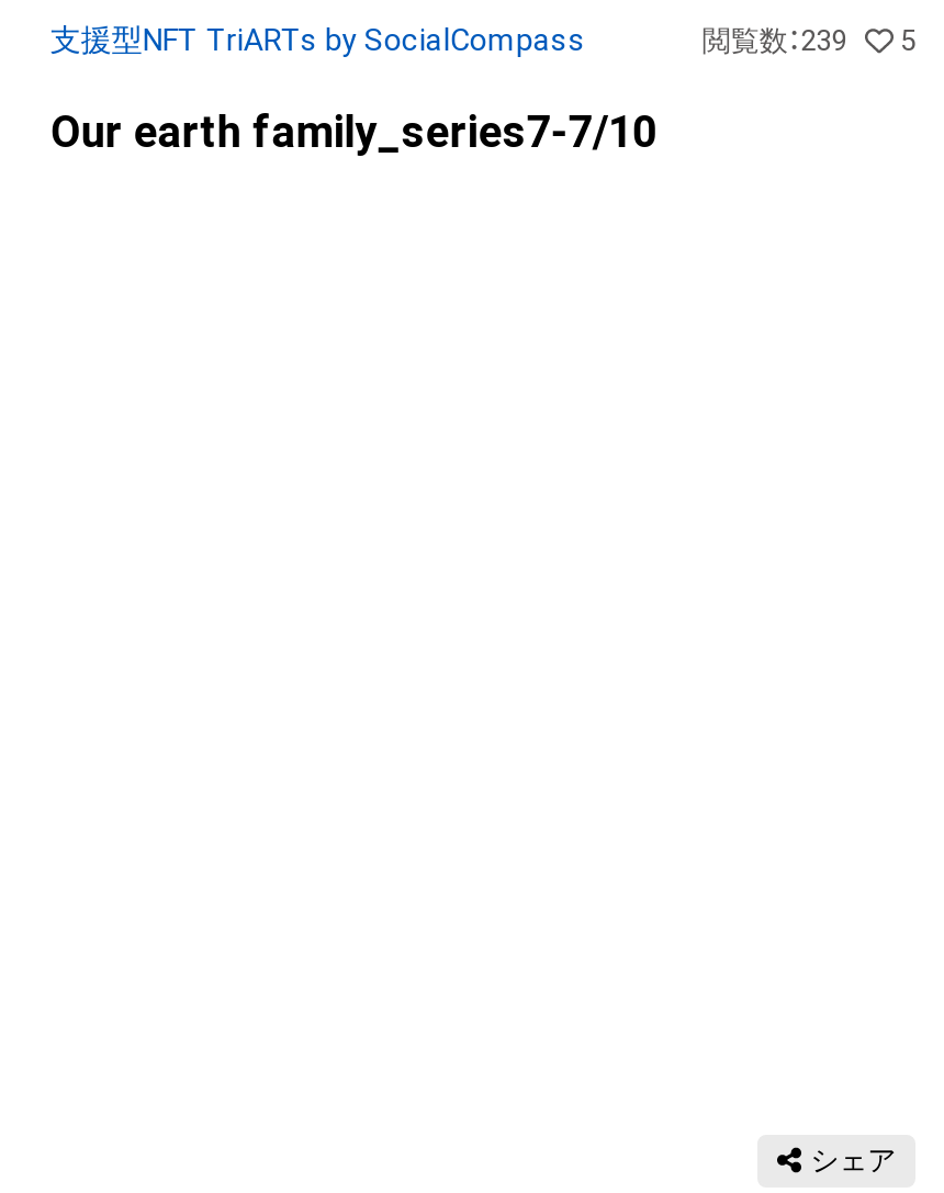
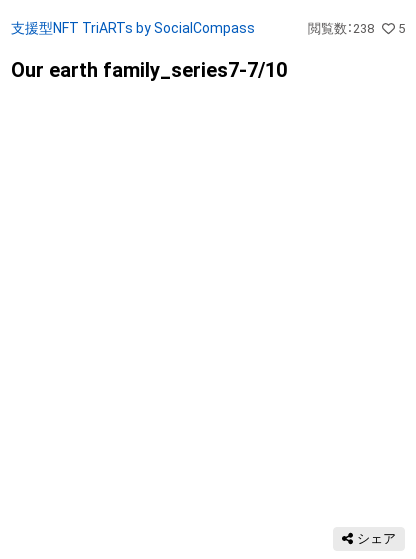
[702,24,916,57] 閲覧数：239 5 -> [308,21,405,36] 閲覧数：238 5

